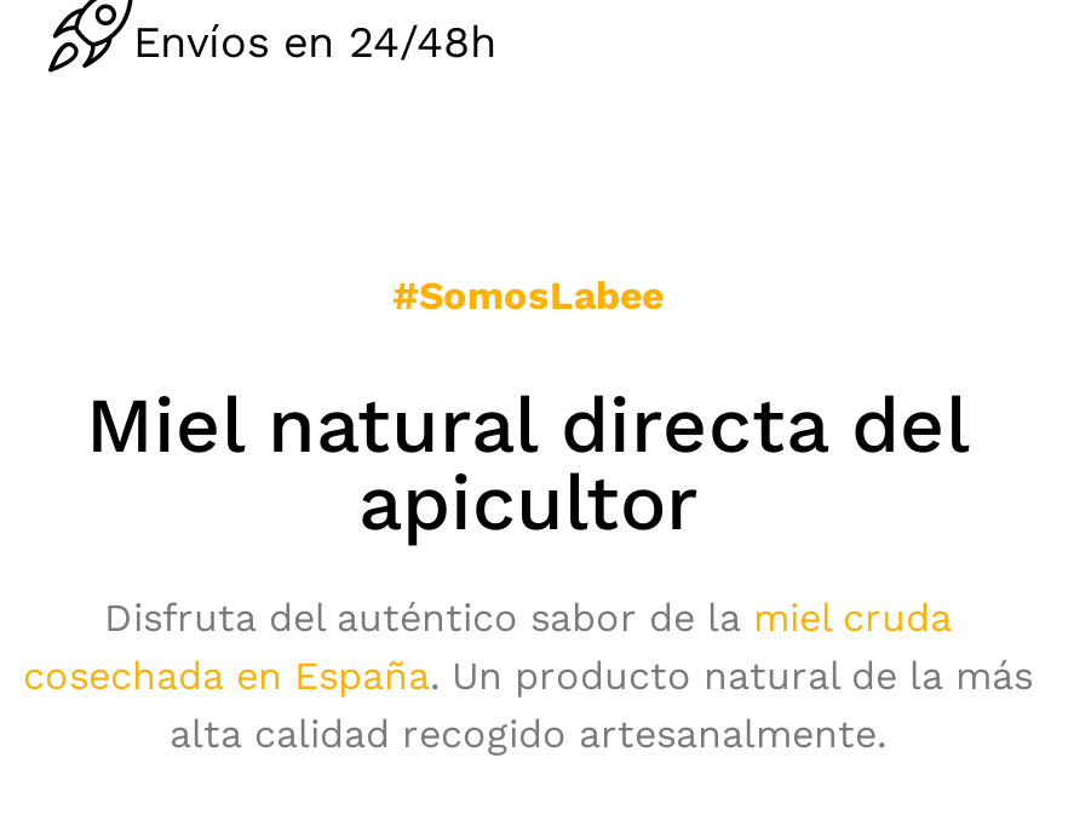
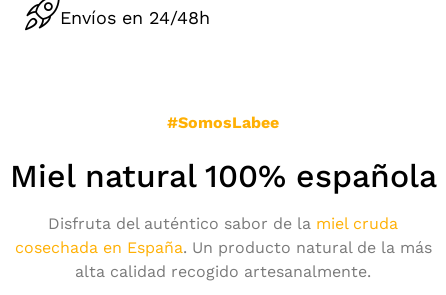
[86,379,970,549] Miel natural directa del | apicultor -> [9,156,436,194] Miel natural 100% española

